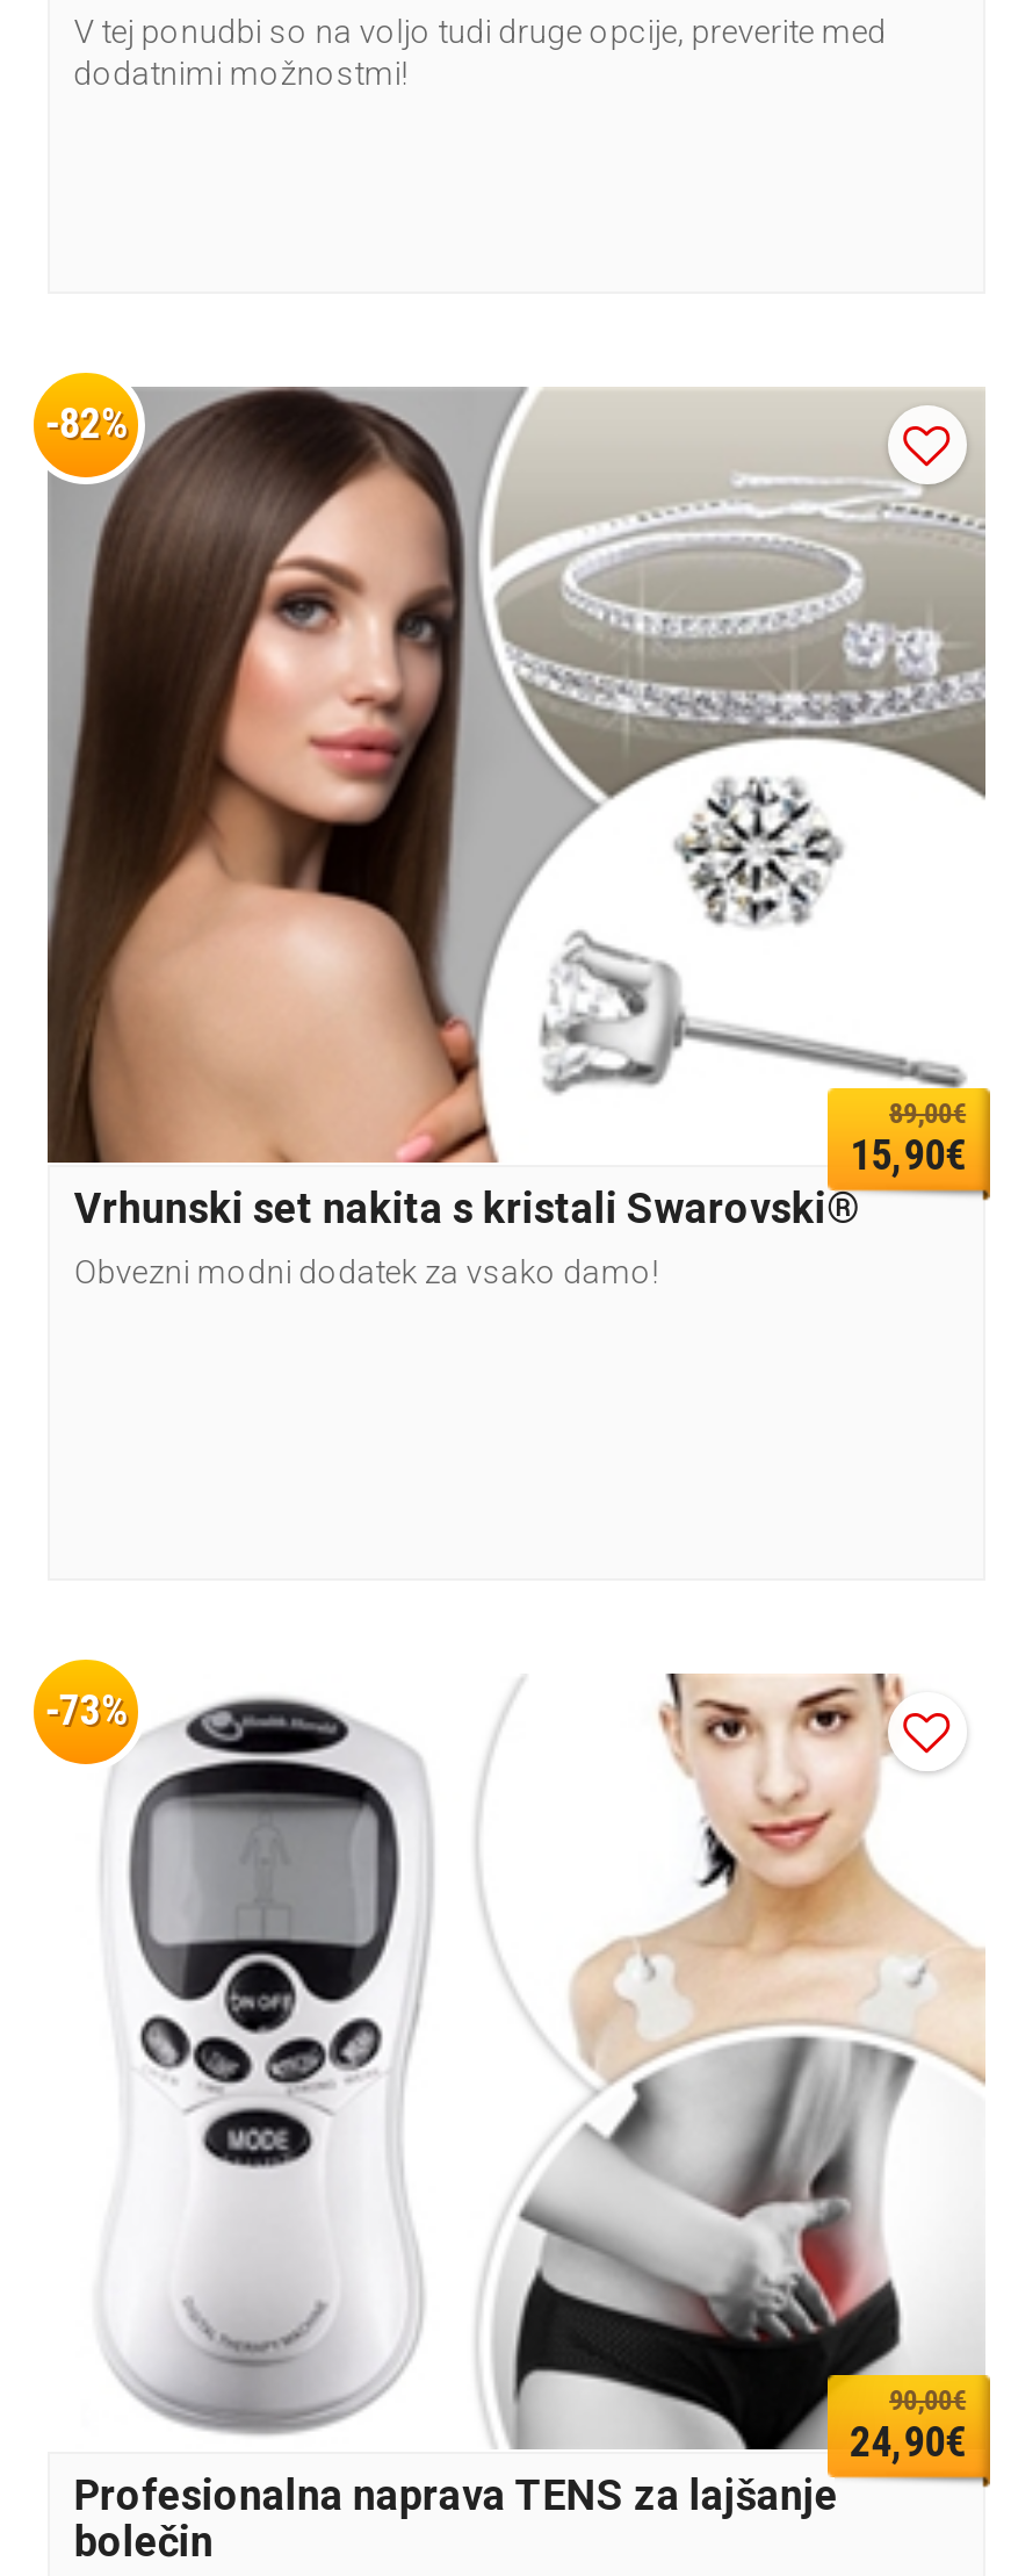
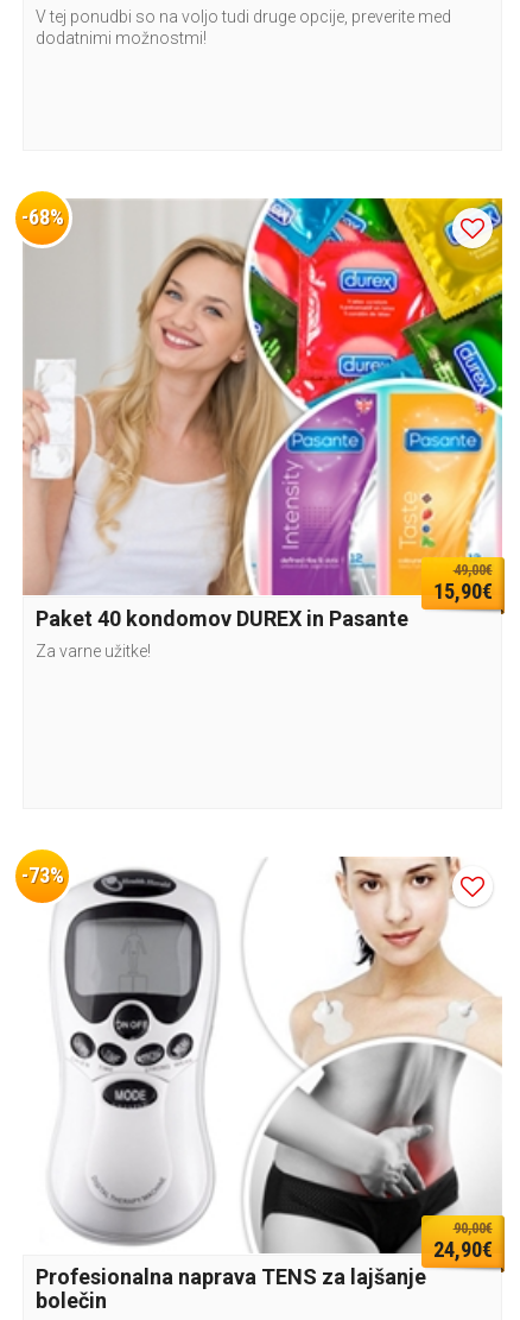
[45,387,988,1165] [image] | -82% -> [21,197,503,596] [image] | -68%
[889,1097,966,1130] 89,00€ -> [453,562,492,578] 49,00€
[74,1183,859,1290] Vrhunski set nakita s kristali Swarovski® | Obvezni modni dodatek za vsako damo! -> [36,606,409,660] Paket 40 kondomov DUREX in Pasante | Za varne užitke!

